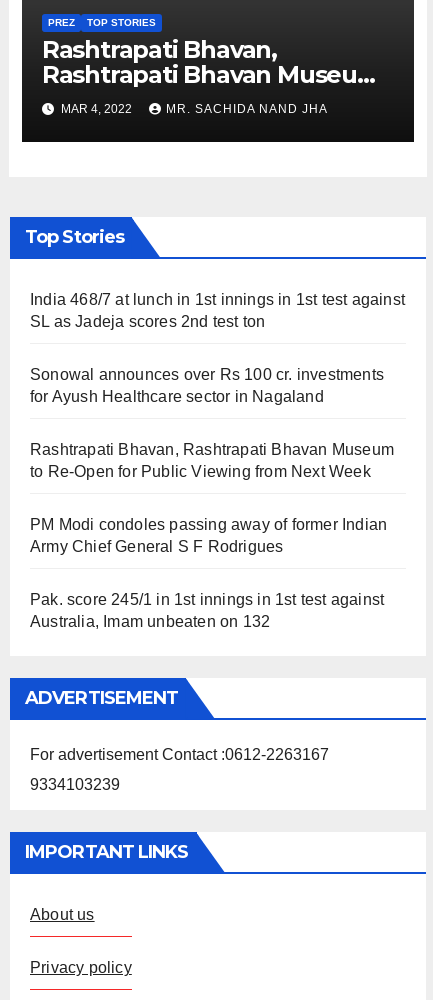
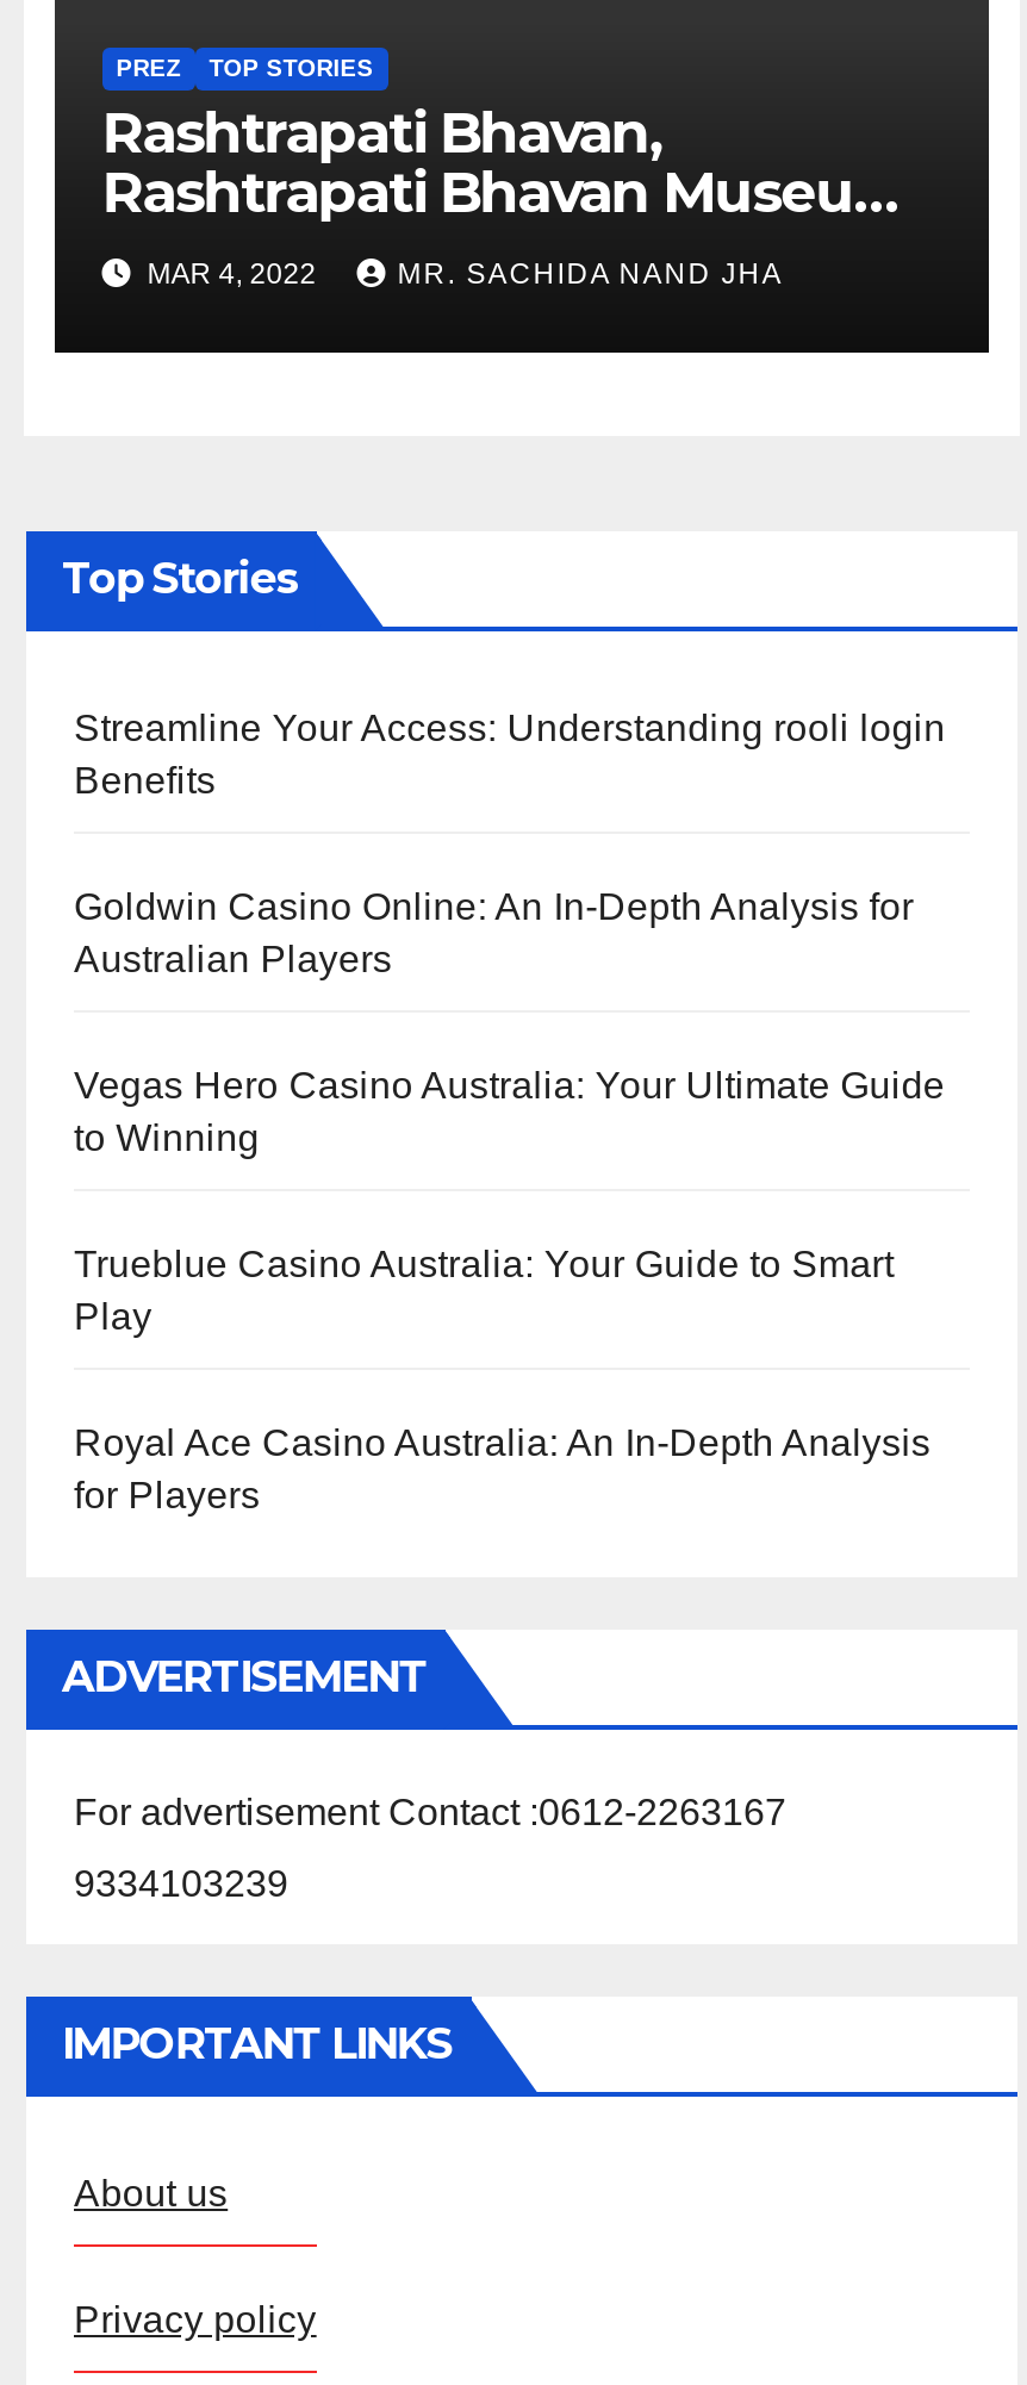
[30,291,405,330] India 468/7 at lunch in 1st innings in 1st test against | SL as Jadeja scores 2nd test ton -> [74,707,946,800] Streamline Your Access: Understanding rooli login | Benefits
[30,366,384,405] Sonowal announces over Rs 100 cr. investments | for Ayush Healthcare sector in Nagaland -> [74,886,914,979] Goldwin Casino Online: An In-Depth Analysis for | Australian Players
[30,441,394,480] Rashtrapati Bhavan, Rashtrapati Bhavan Museum | to Re-Open for Public Viewing from Next Week -> [74,1065,945,1157] Vegas Hero Casino Australia: Your Ultimate Guide | to Winning
[30,516,387,555] PM Modi condoles passing away of former Indian | Army Chief General S F Rodrigues -> [74,1243,894,1336] Trueblue Casino Australia: Your Guide to Smart | Play
[30,591,384,630] Pak. score 245/1 in 1st innings in 1st test against | Australia, Imam unbeaten on 132 -> [74,1422,931,1515] Royal Ace Casino Australia: An In-Depth Analysis | for Players

